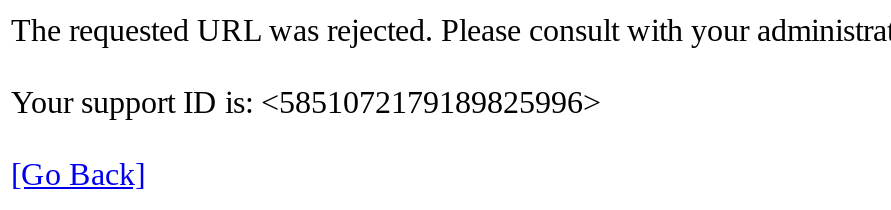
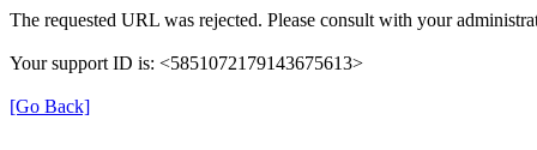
[11,85,601,119] Your support ID is: <5851072179189825996> -> [10,53,363,73] Your support ID is: <5851072179143675613>

